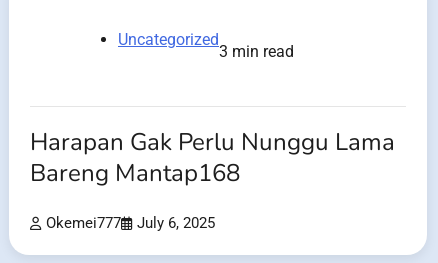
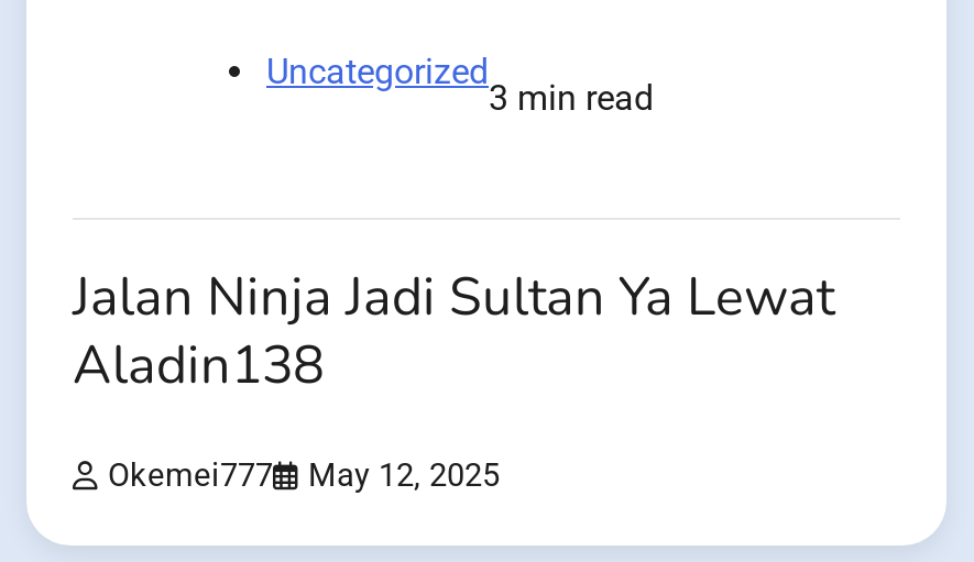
[30,126,395,190] Harapan Gak Perlu Nunggu Lama | Bareng Mantap168 -> [73,262,834,403] Jalan Ninja Jadi Sultan Ya Lewat | Aladin138
[46,215,215,232] Okemei777 July 6, 2025 -> [108,458,500,495] Okemei777 May 12, 2025

